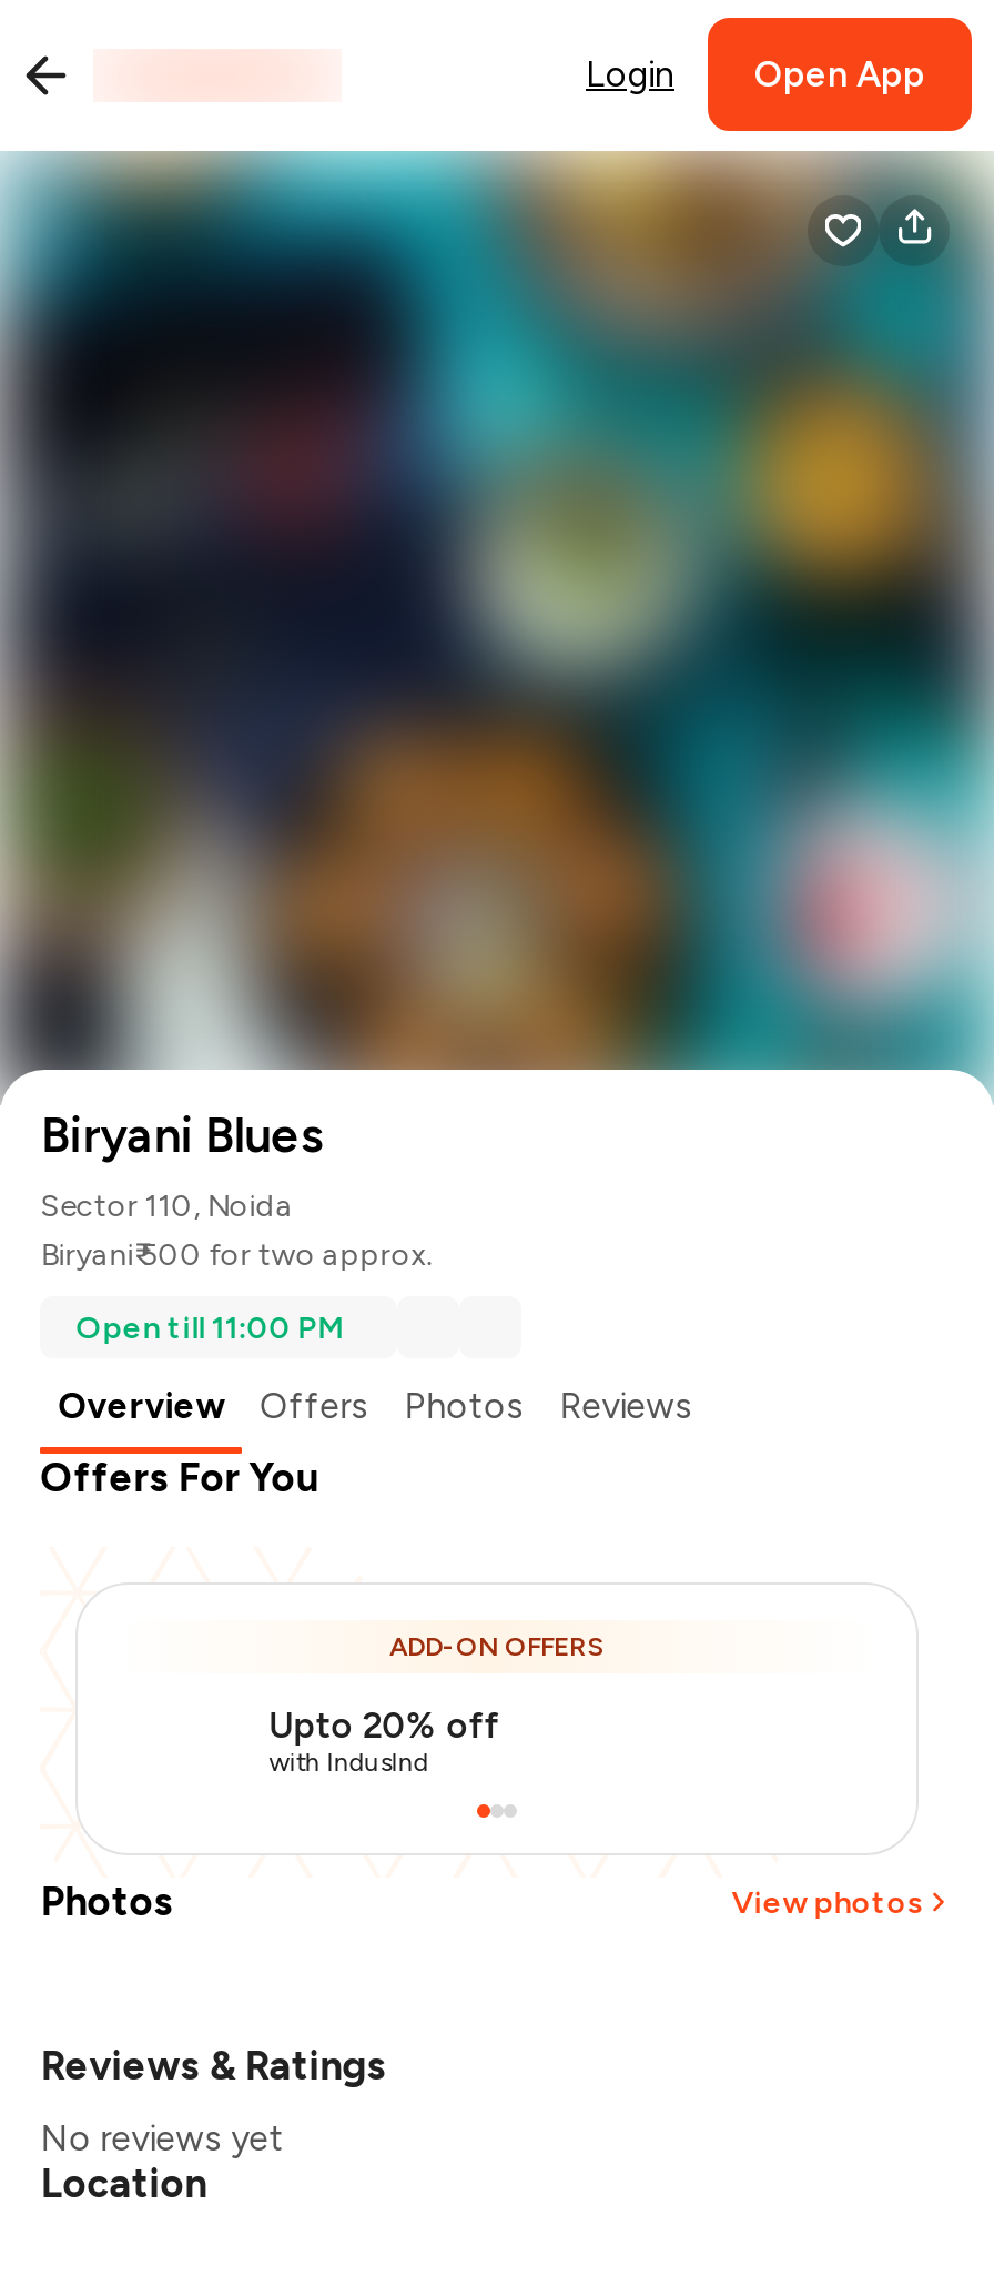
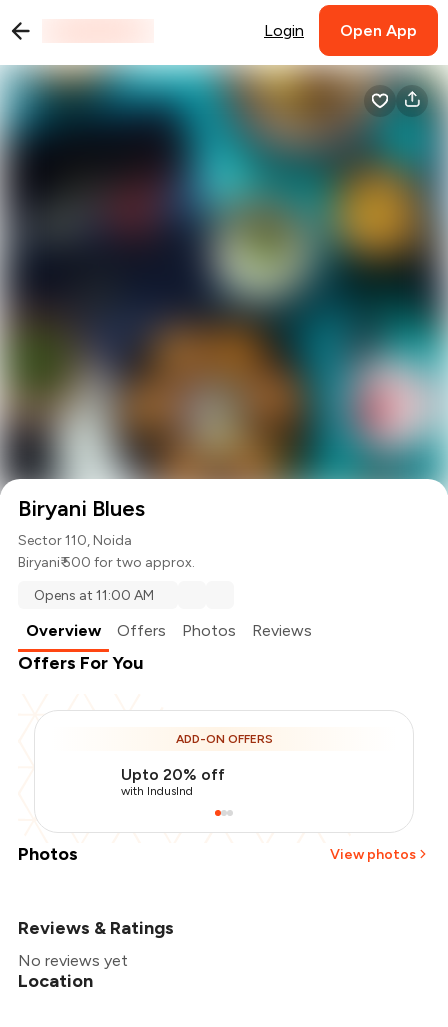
[76,1309,345,1347] Open till 11:00 PM -> [34,587,154,604] Opens at 11:00 AM

